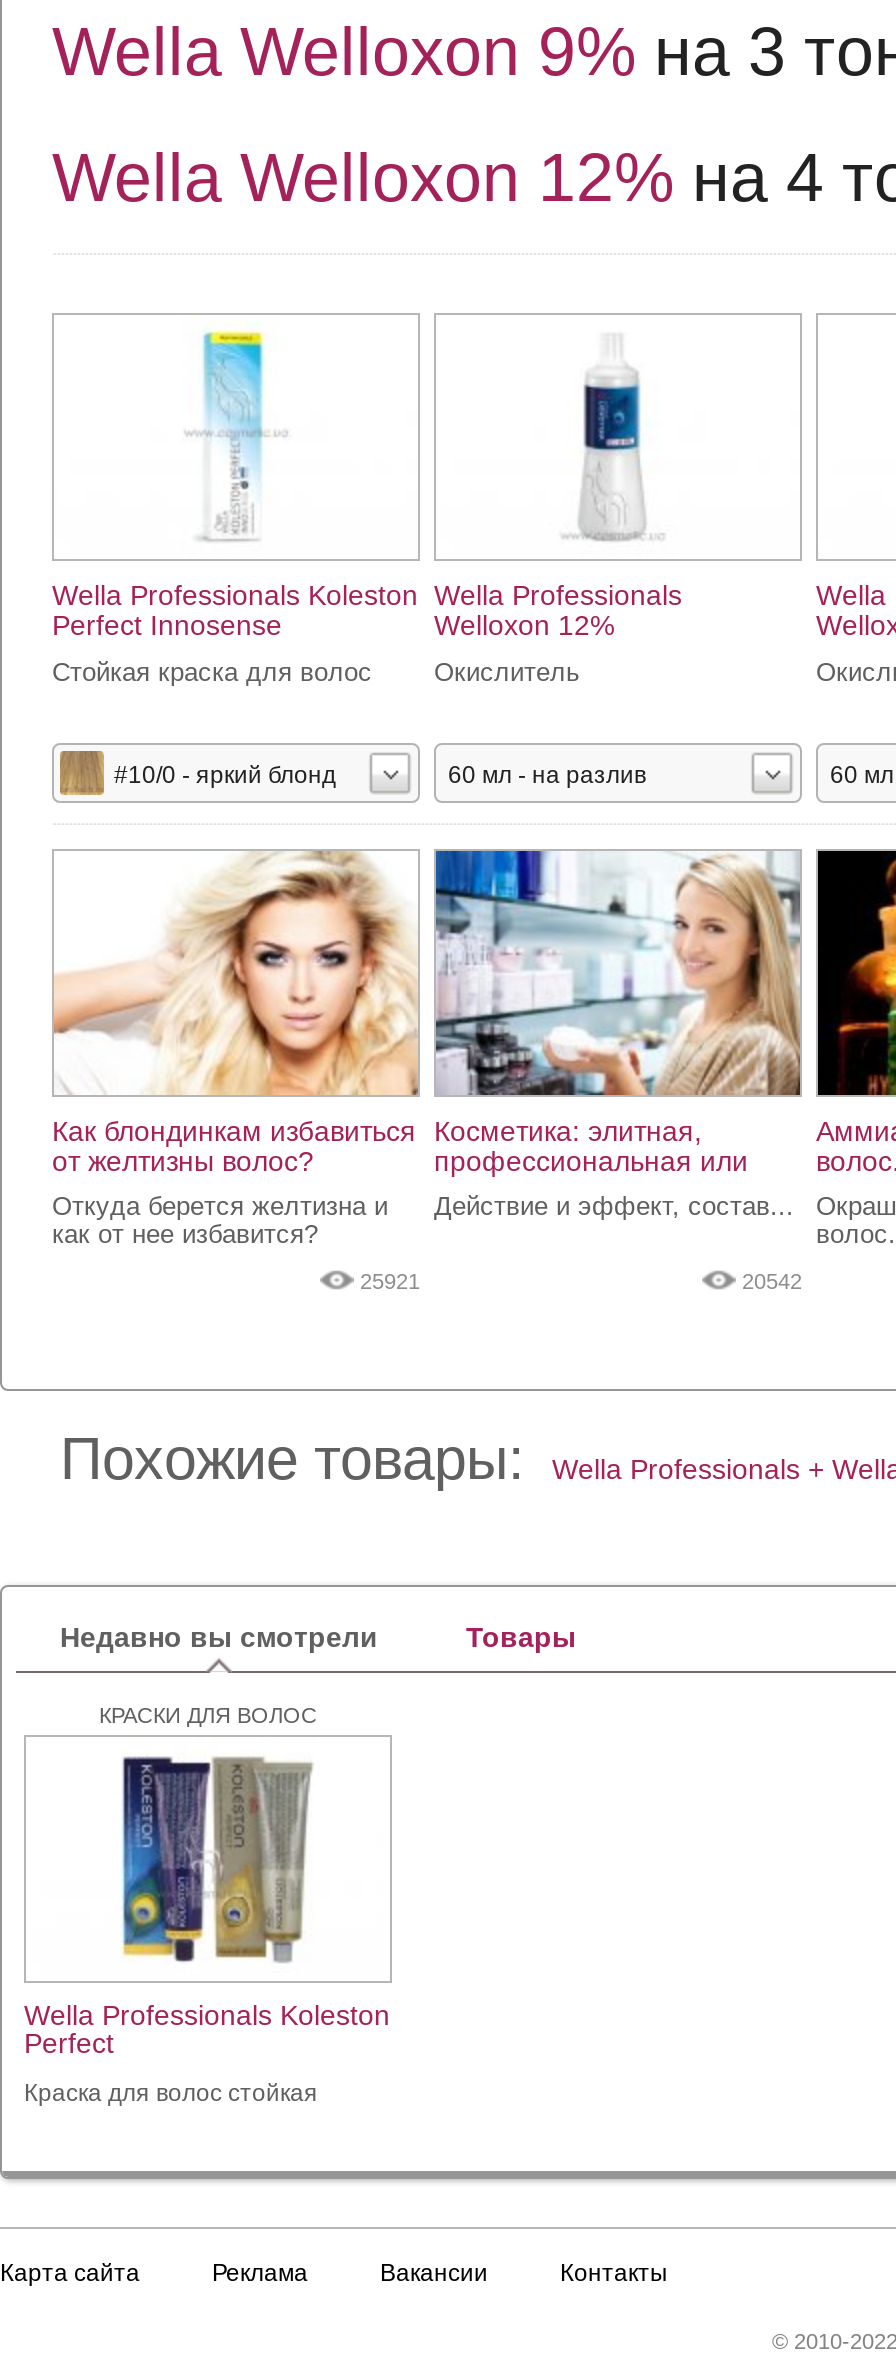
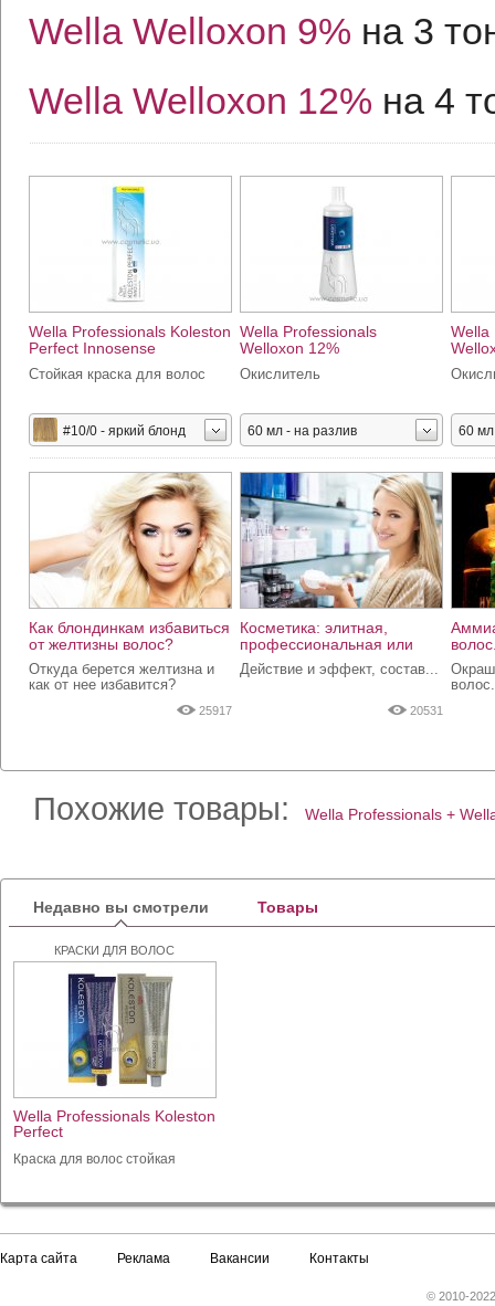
[360,1269,420,1293] 25921 -> [199,704,232,717] 25917
[742,1269,802,1293] 20542 -> [410,704,443,717] 20531

